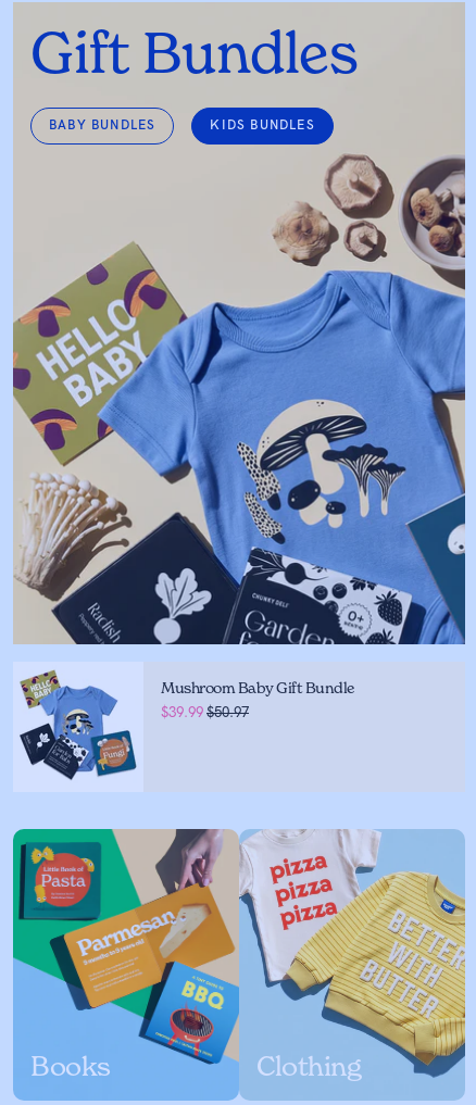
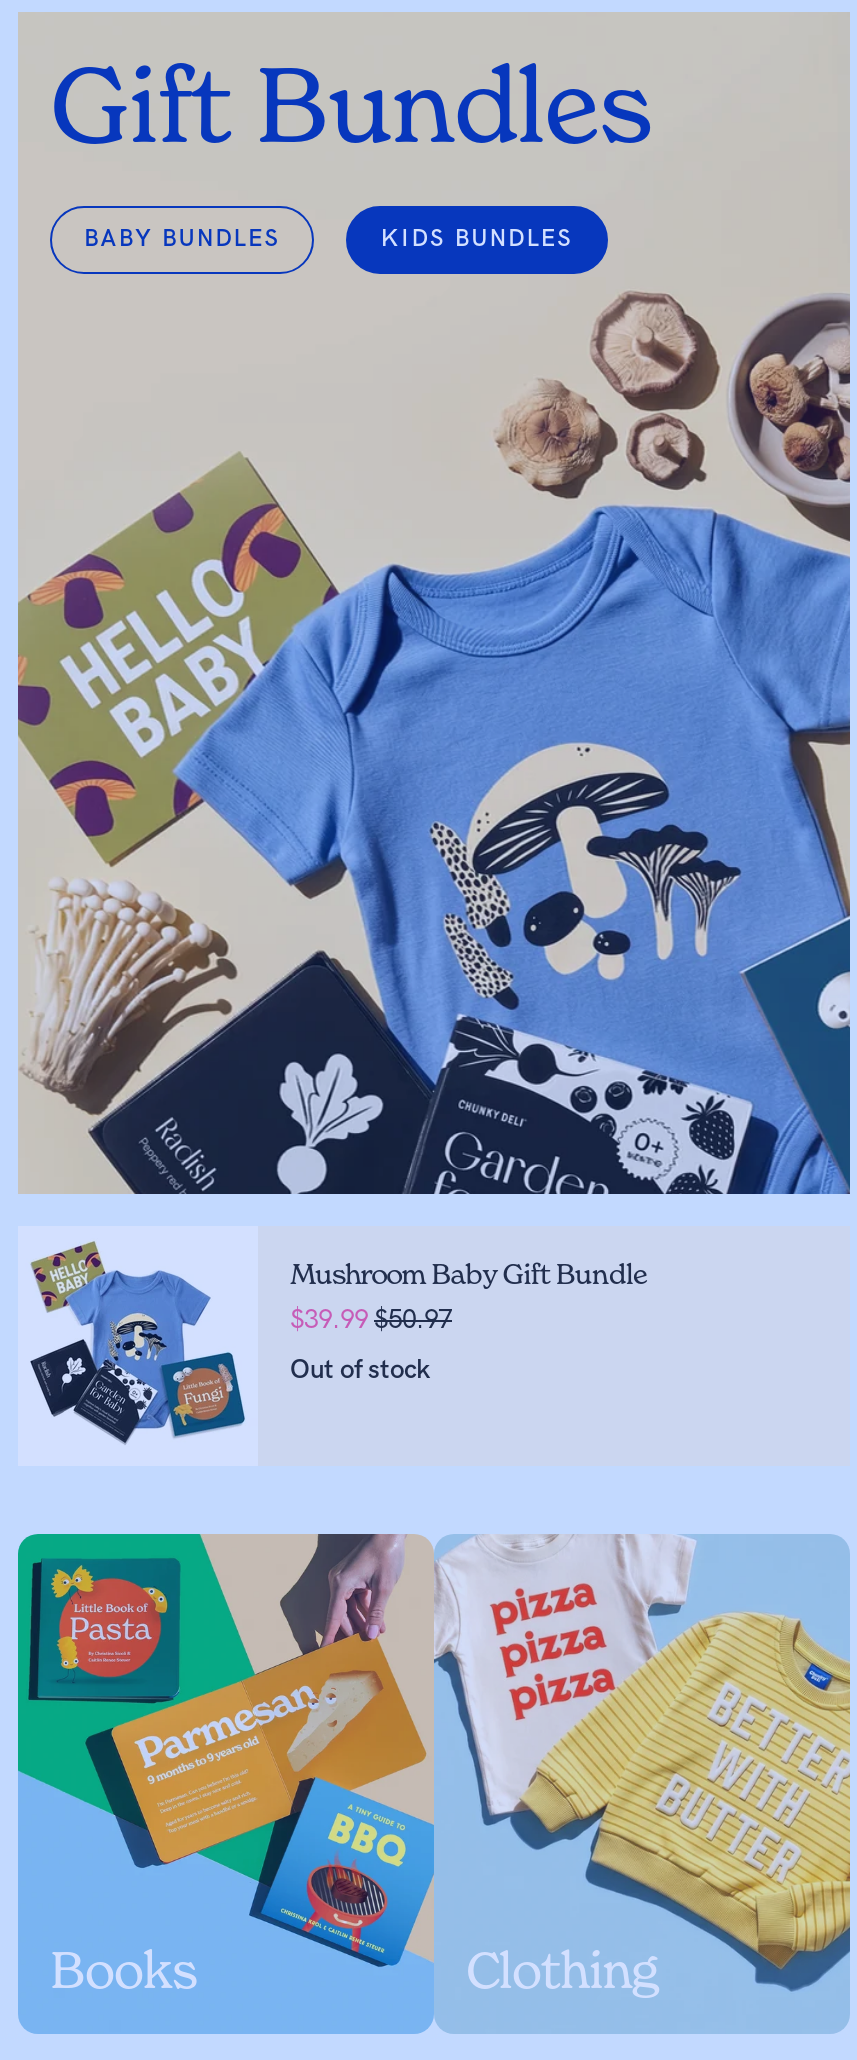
none -> [290,1354,430,1386] Out of stock

